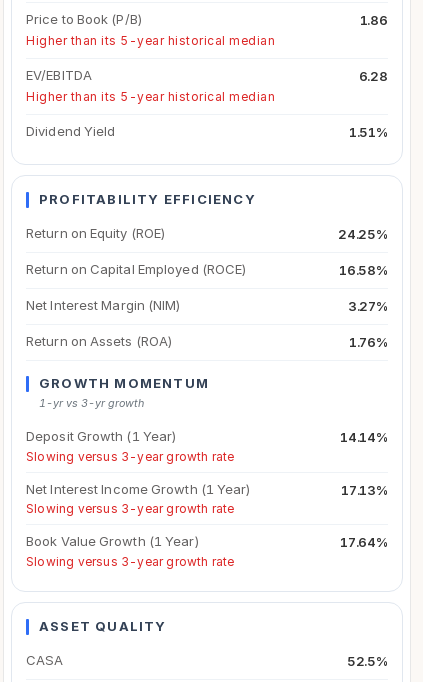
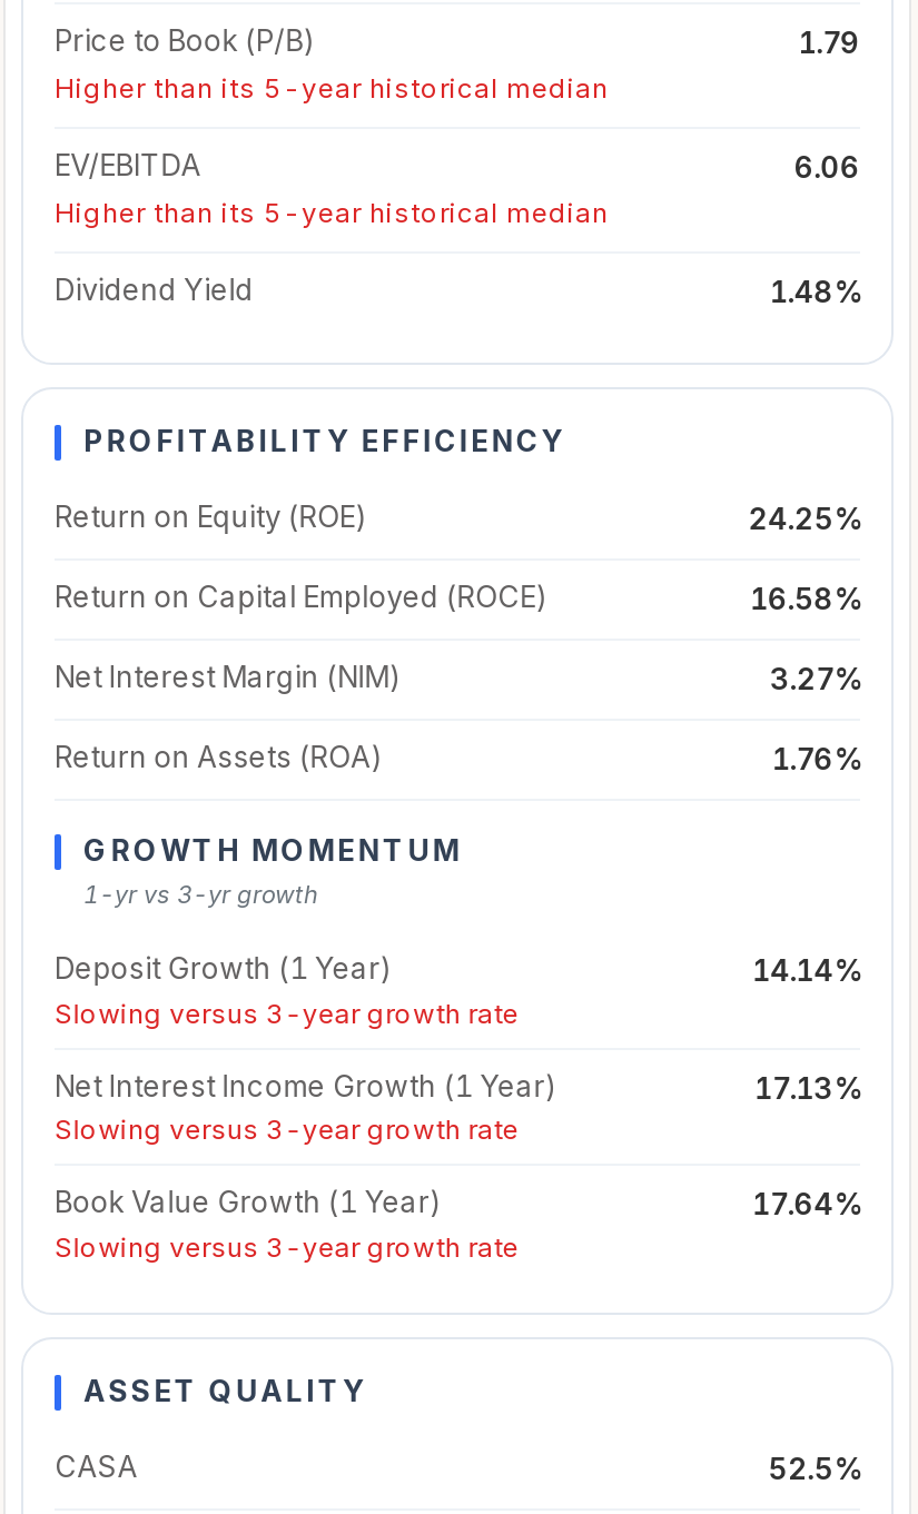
[359,12,388,28] 1.86 -> [799,24,860,60] 1.79
[358,68,388,84] 6.28 -> [794,149,860,185] 6.06
[349,124,388,140] 1.51% -> [770,274,860,309] 1.48%

